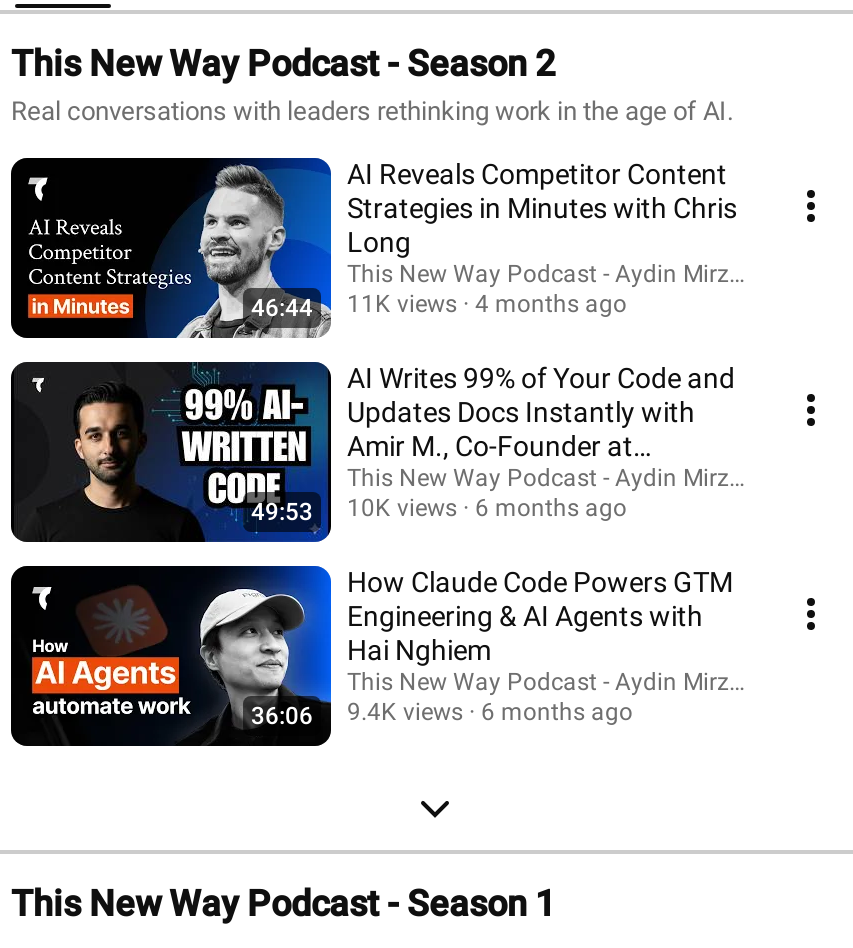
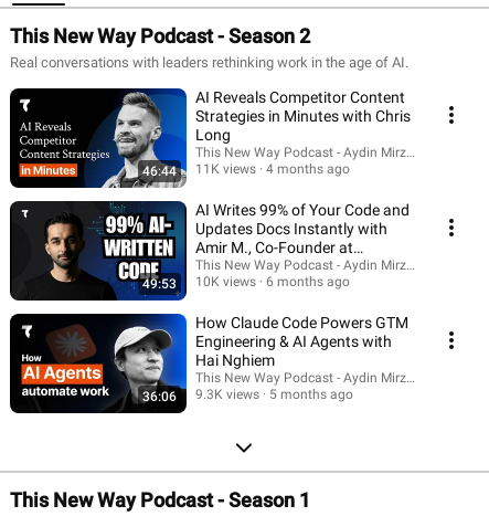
[347,698,463,726] 9.4K views -> [195,387,259,402] 9.3K views
[481,698,633,726] 6 months ago -> [269,387,353,402] 5 months ago

